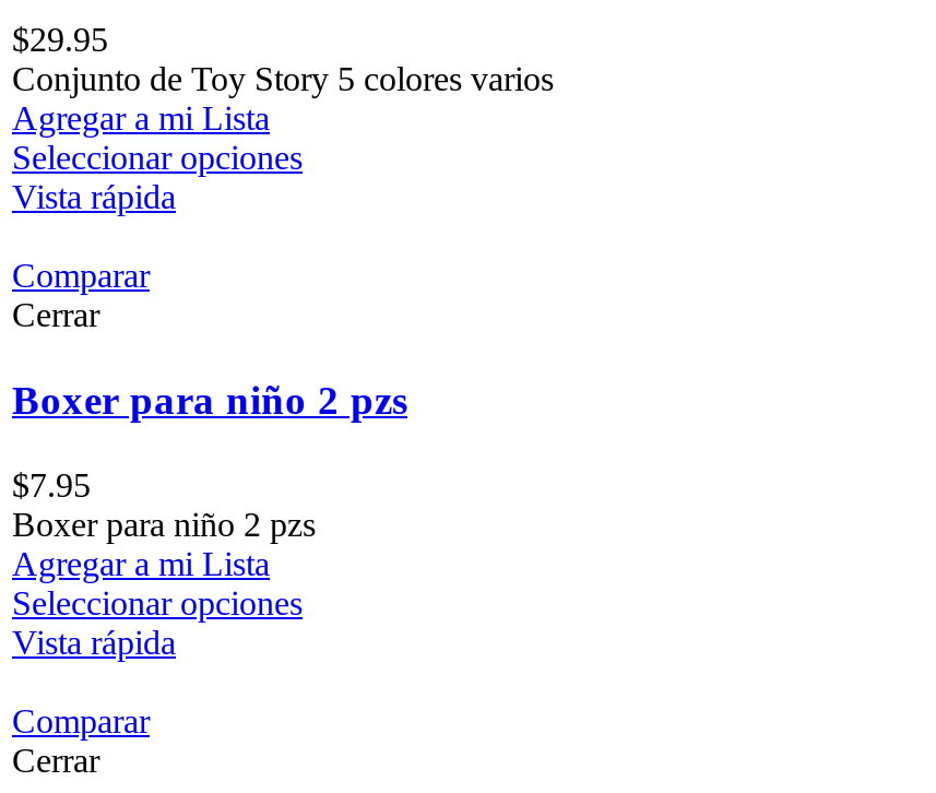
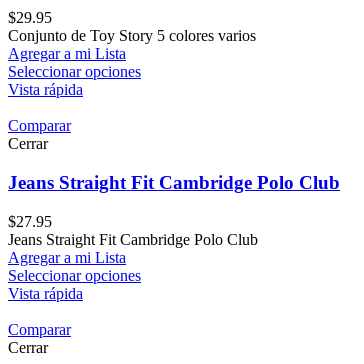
[12,376,407,422] Boxer para niño 2 pzs -> [8,172,340,193] Jeans Straight Fit Cambridge Polo Club
[12,465,316,542] $7.95 | Boxer para niño 2 pzs -> [8,212,258,247] $27.95 | Jeans Straight Fit Cambridge Polo Club

